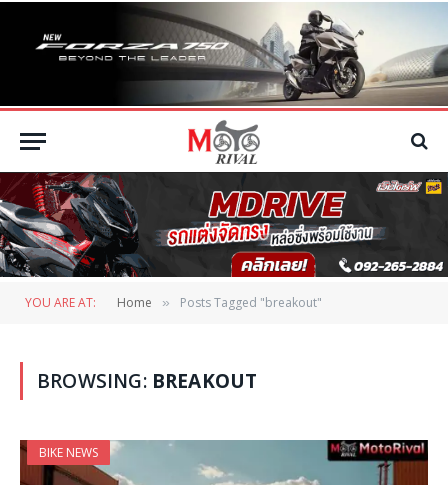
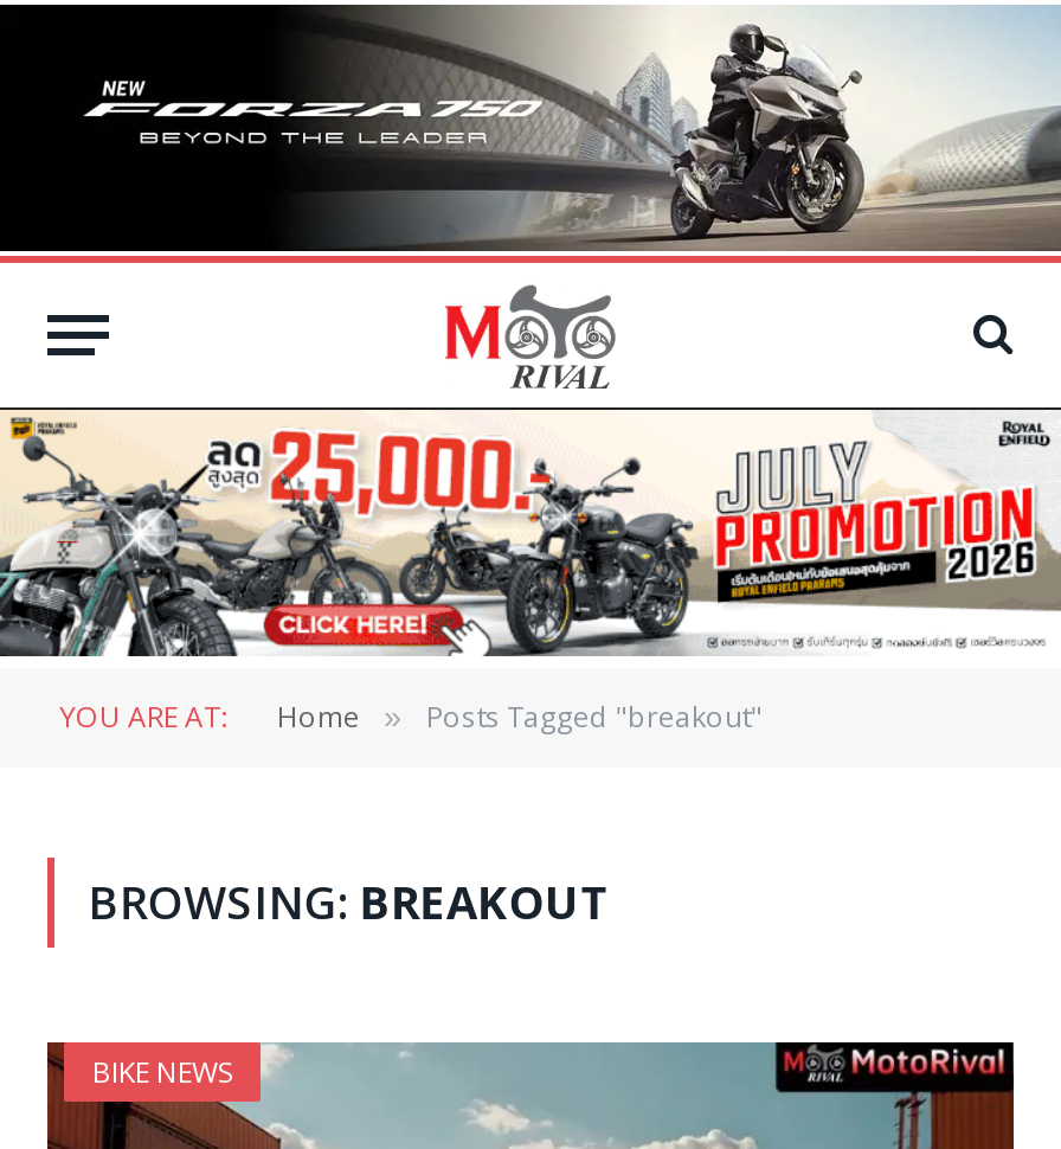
[3,172,445,278] [image] -> [7,407,1054,656] [image]

